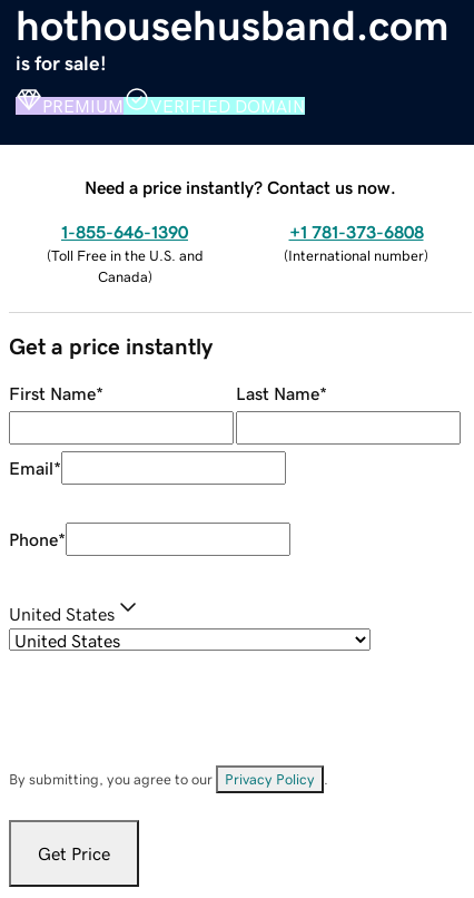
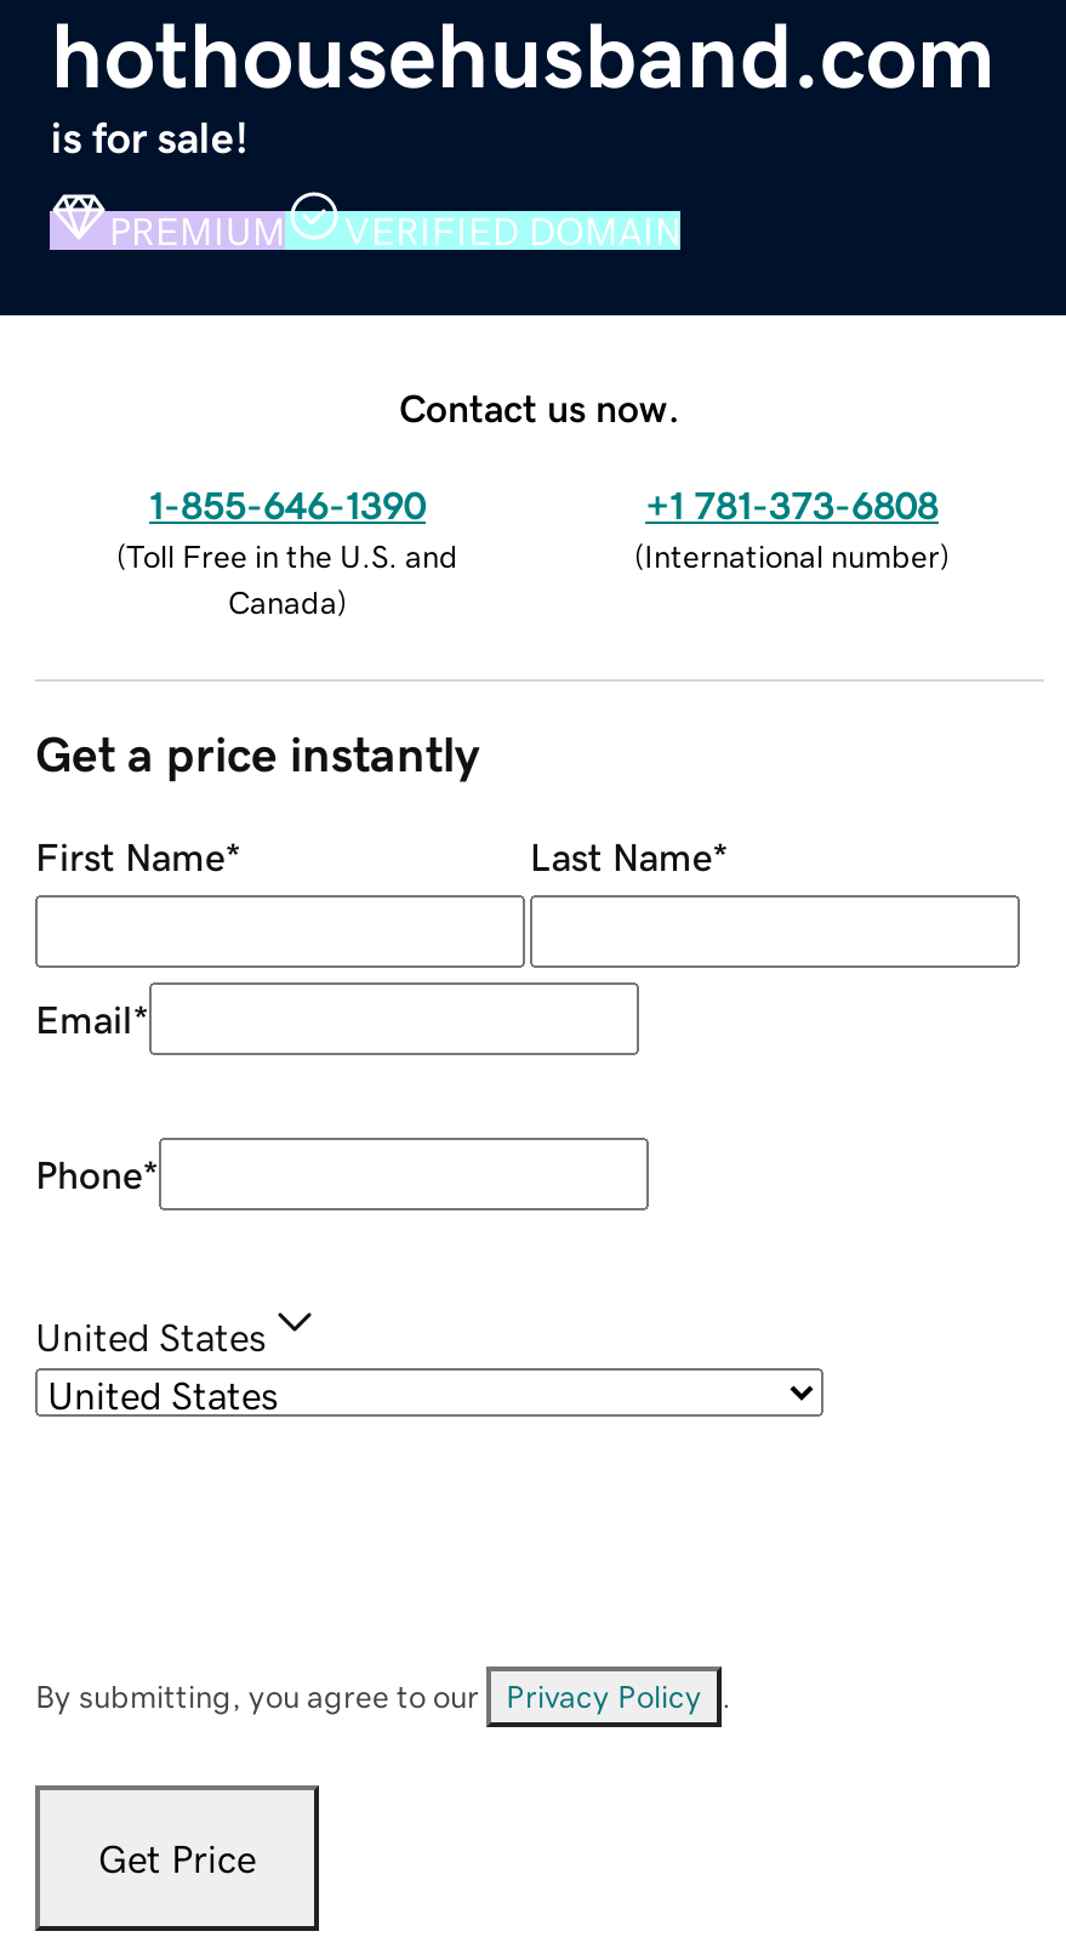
[85,178,396,196] Need a price instantly? Contact us now. -> [399,387,680,426] Contact us now.

